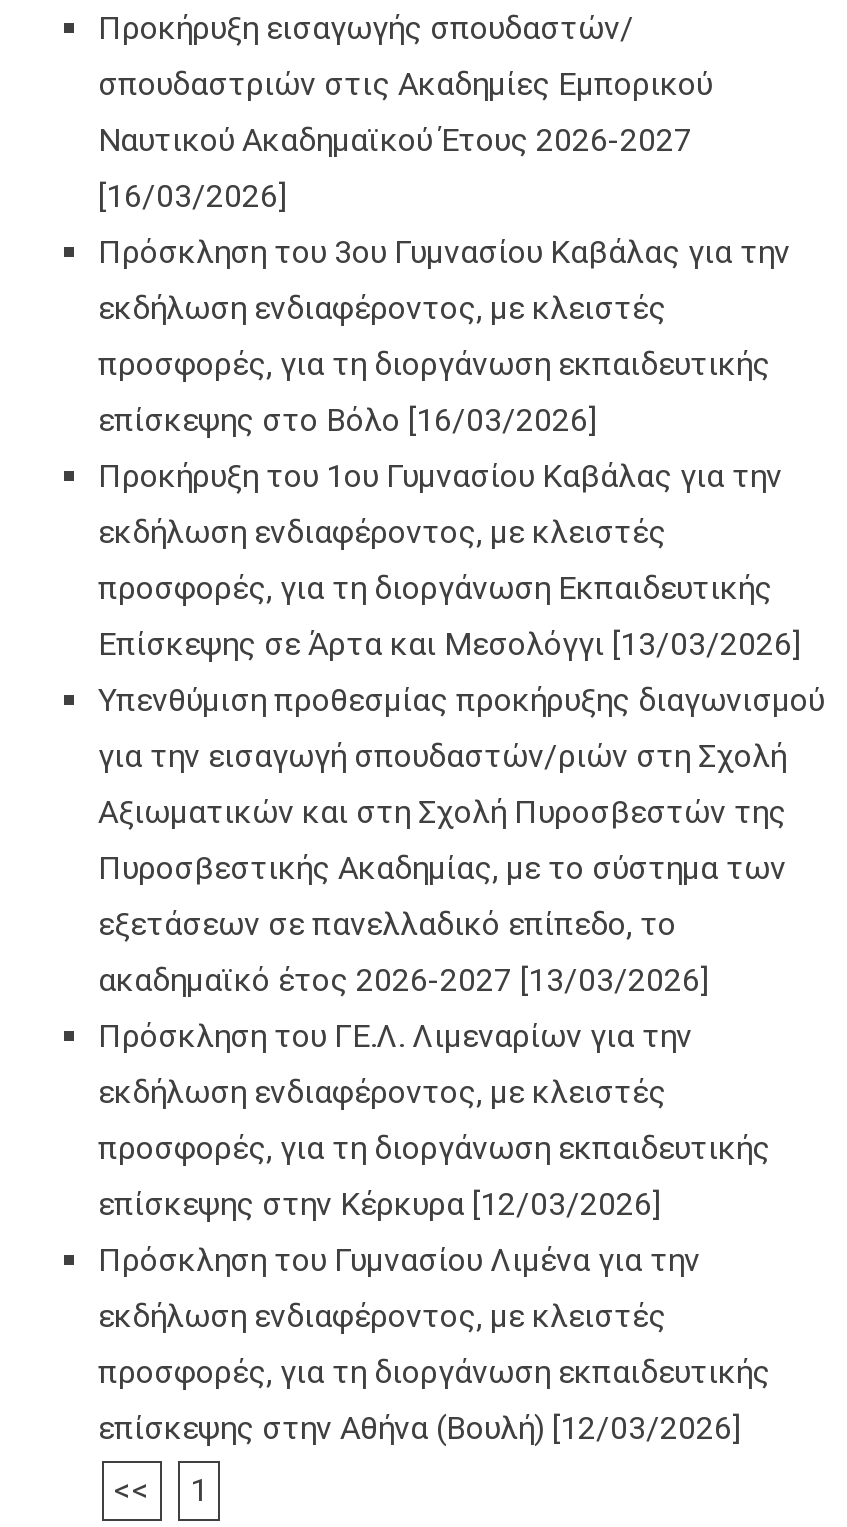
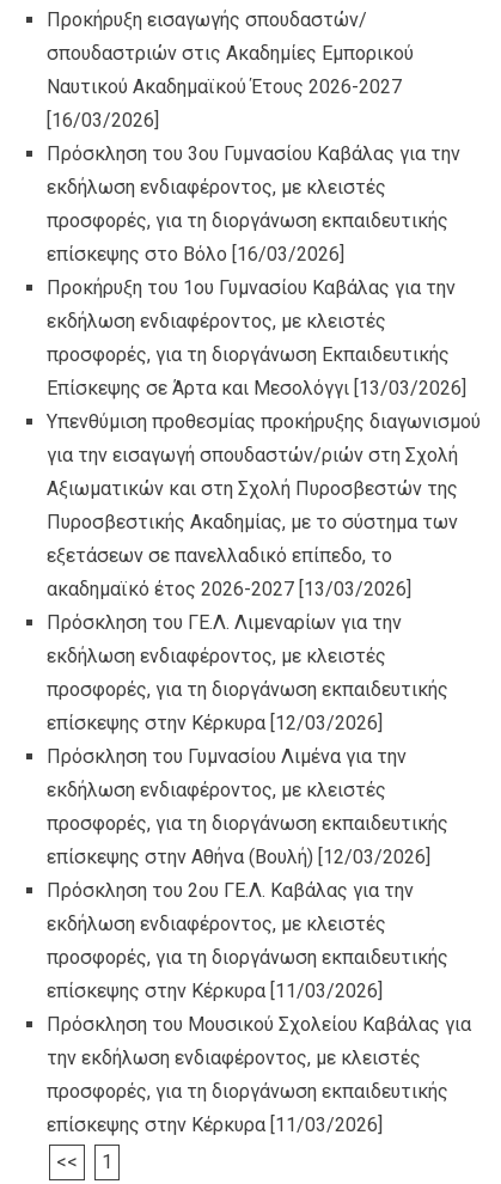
none -> [47,879,471,1136] Πρόσκληση του 2ου ΓΕ.Λ. Καβάλας για την | εκδήλωση ενδιαφέροντος, με κλειστές | προσφορές, για τη διοργάνωση εκπαιδευτικής | επίσκεψης στην Κέρκυρα [11/03/2026] | Πρόσκληση του Μουσικού Σχολείου Καβάλας για | την εκδήλωση ενδιαφέροντος, με κλειστές | προσφορές, για τη διοργάνωση εκπαιδευτικής | επίσκεψης στην Κέρκυρα [11/03/2026]

